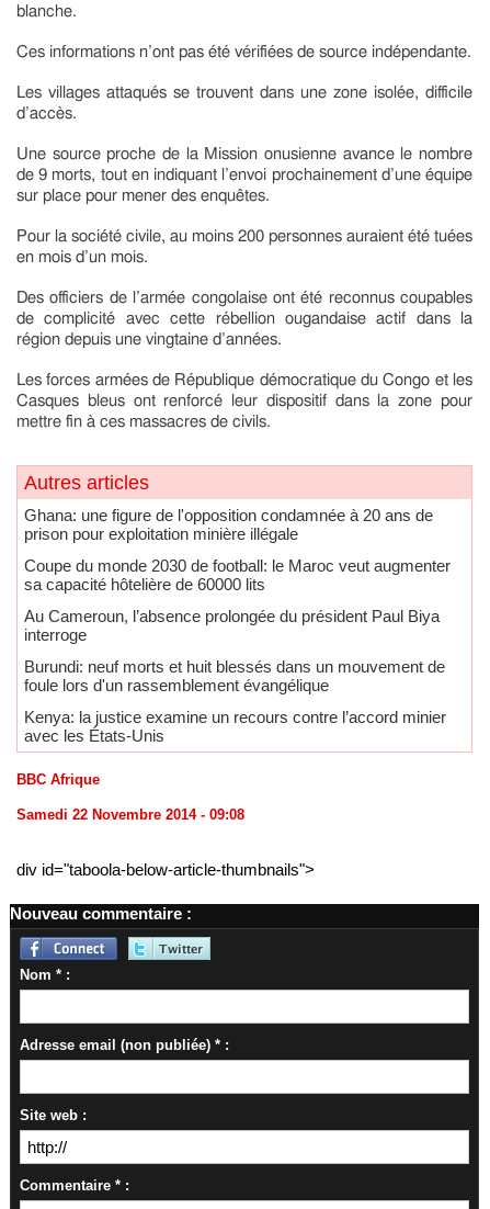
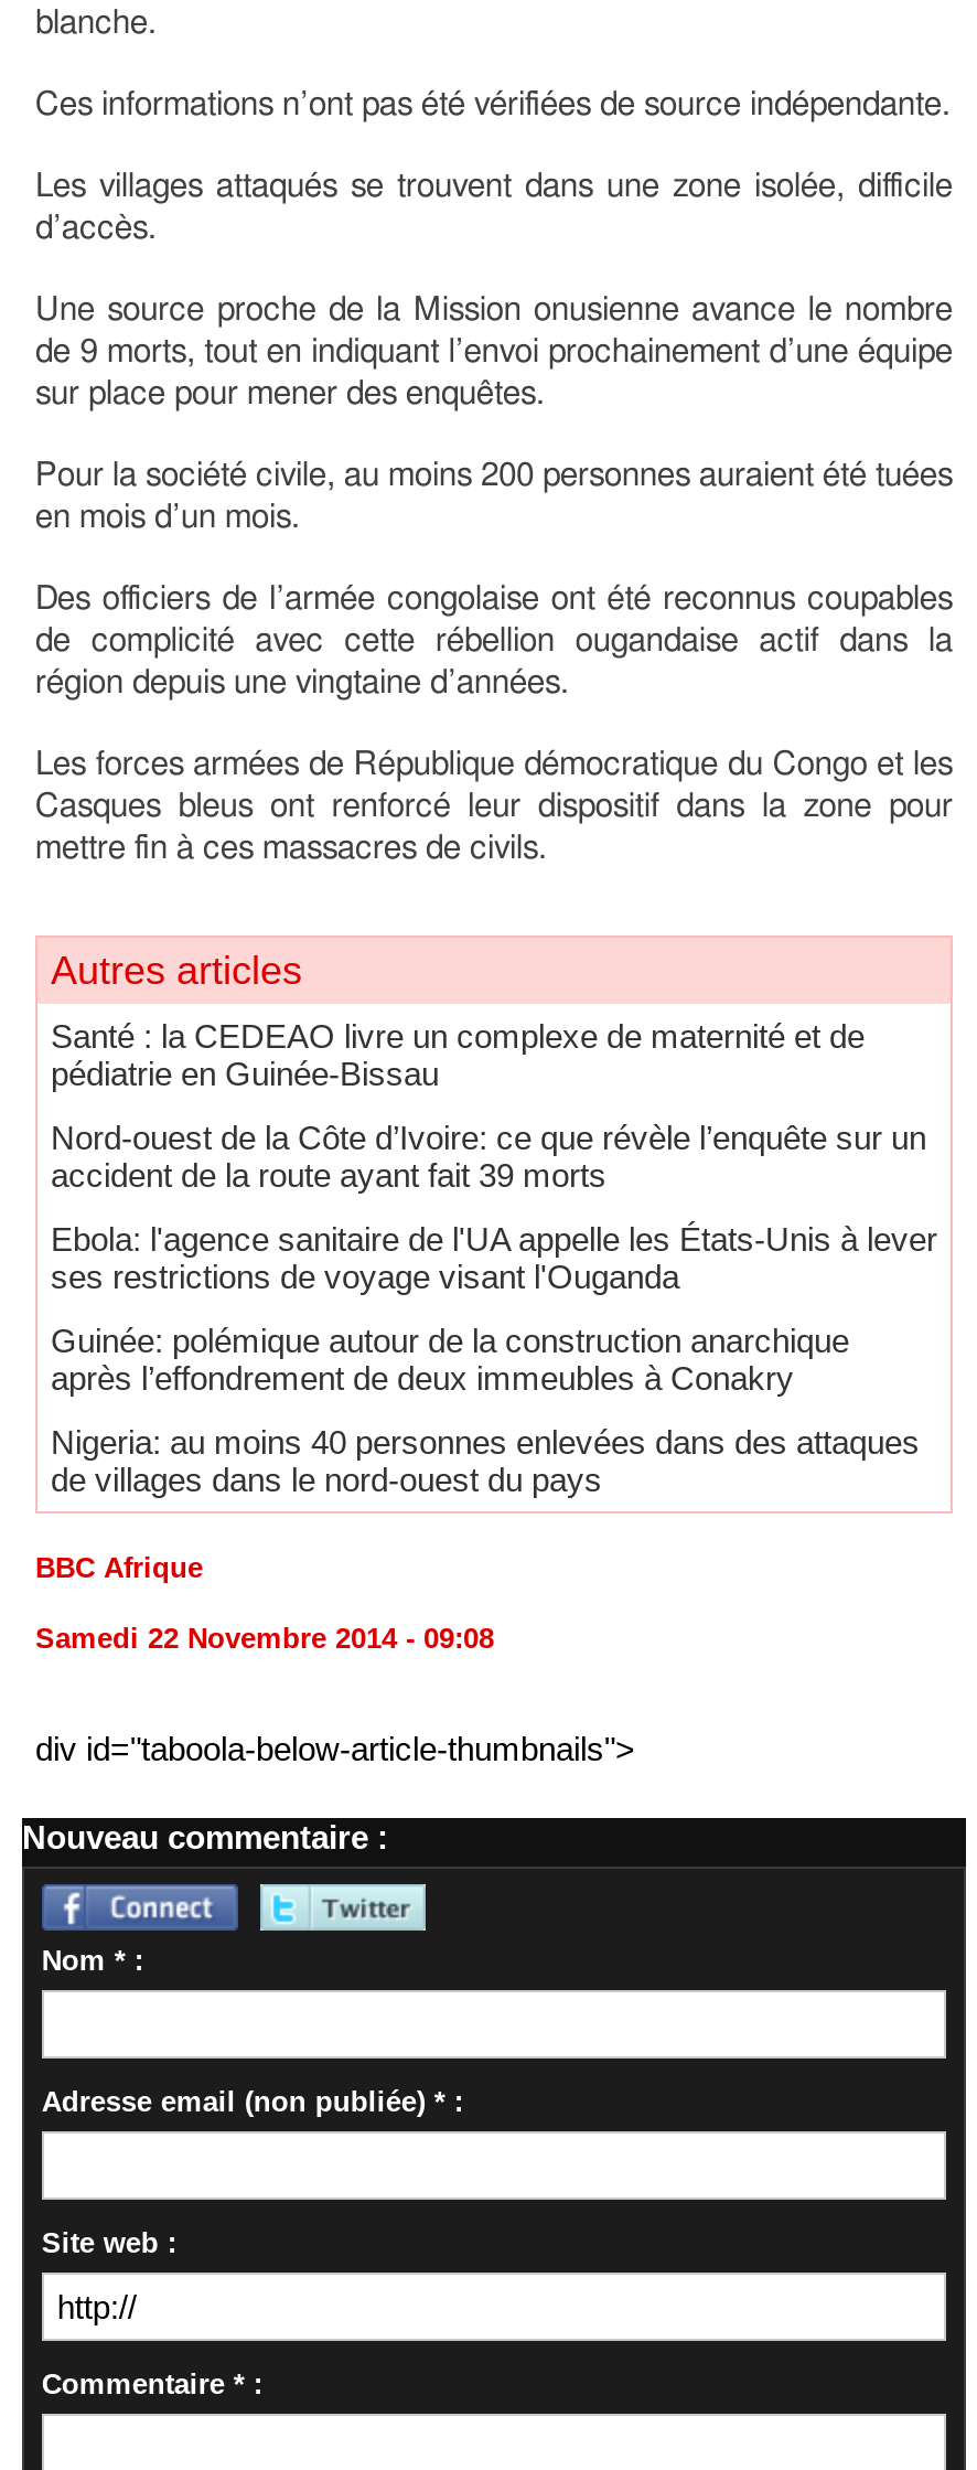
[24,505,433,543] Ghana: une figure de l'opposition condamnée à 20 ans de | prison pour exploitation minière illégale -> [51,1016,865,1091] Santé : la CEDEAO livre un complexe de maternité et de | pédiatrie en Guinée-Bissau
[24,556,451,593] Coupe du monde 2030 de football: le Maroc veut augmenter | sa capacité hôtelière de 60000 lits -> [51,1118,926,1193] Nord-ouest de la Côte d’Ivoire: ce que révèle l’enquête sur un | accident de la route ayant fait 39 morts
[24,606,440,643] Au Cameroun, l’absence prolongée du président Paul Biya | interroge -> [51,1219,937,1294] Ebola: l'agence sanitaire de l'UA appelle les États-Unis à lever | ses restrictions de voyage visant l'Ouganda
[24,657,445,694] Burundi: neuf morts et huit blessés dans un mouvement de | foule lors d'un rassemblement évangélique -> [51,1320,849,1396] Guinée: polémique autour de la construction anarchique | après l’effondrement de deux immeubles à Conakry
[24,707,446,744] Kenya: la justice examine un recours contre l’accord minier | avec les États-Unis -> [51,1422,920,1497] Nigeria: au moins 40 personnes enlevées dans des attaques | de villages dans le nord-ouest du pays

